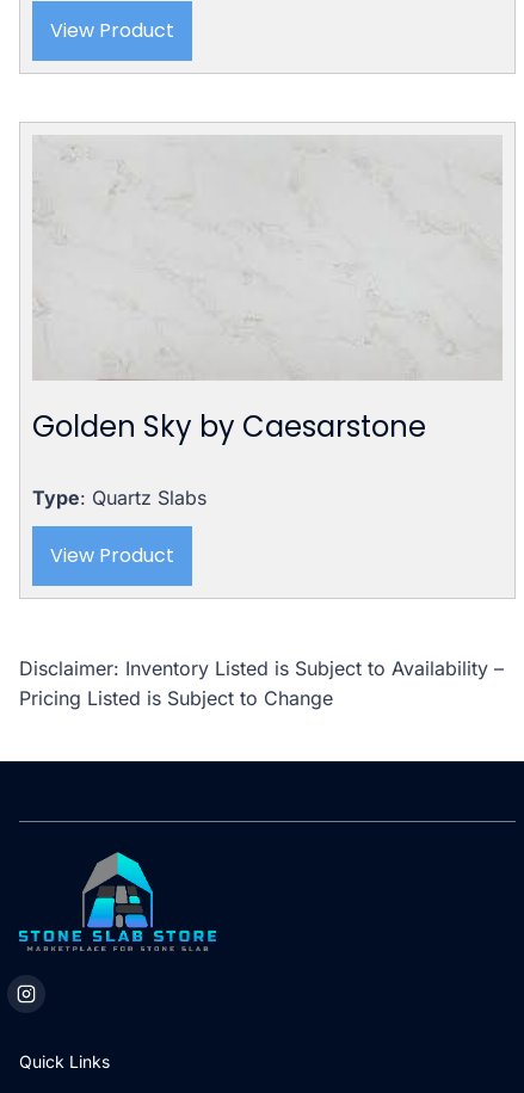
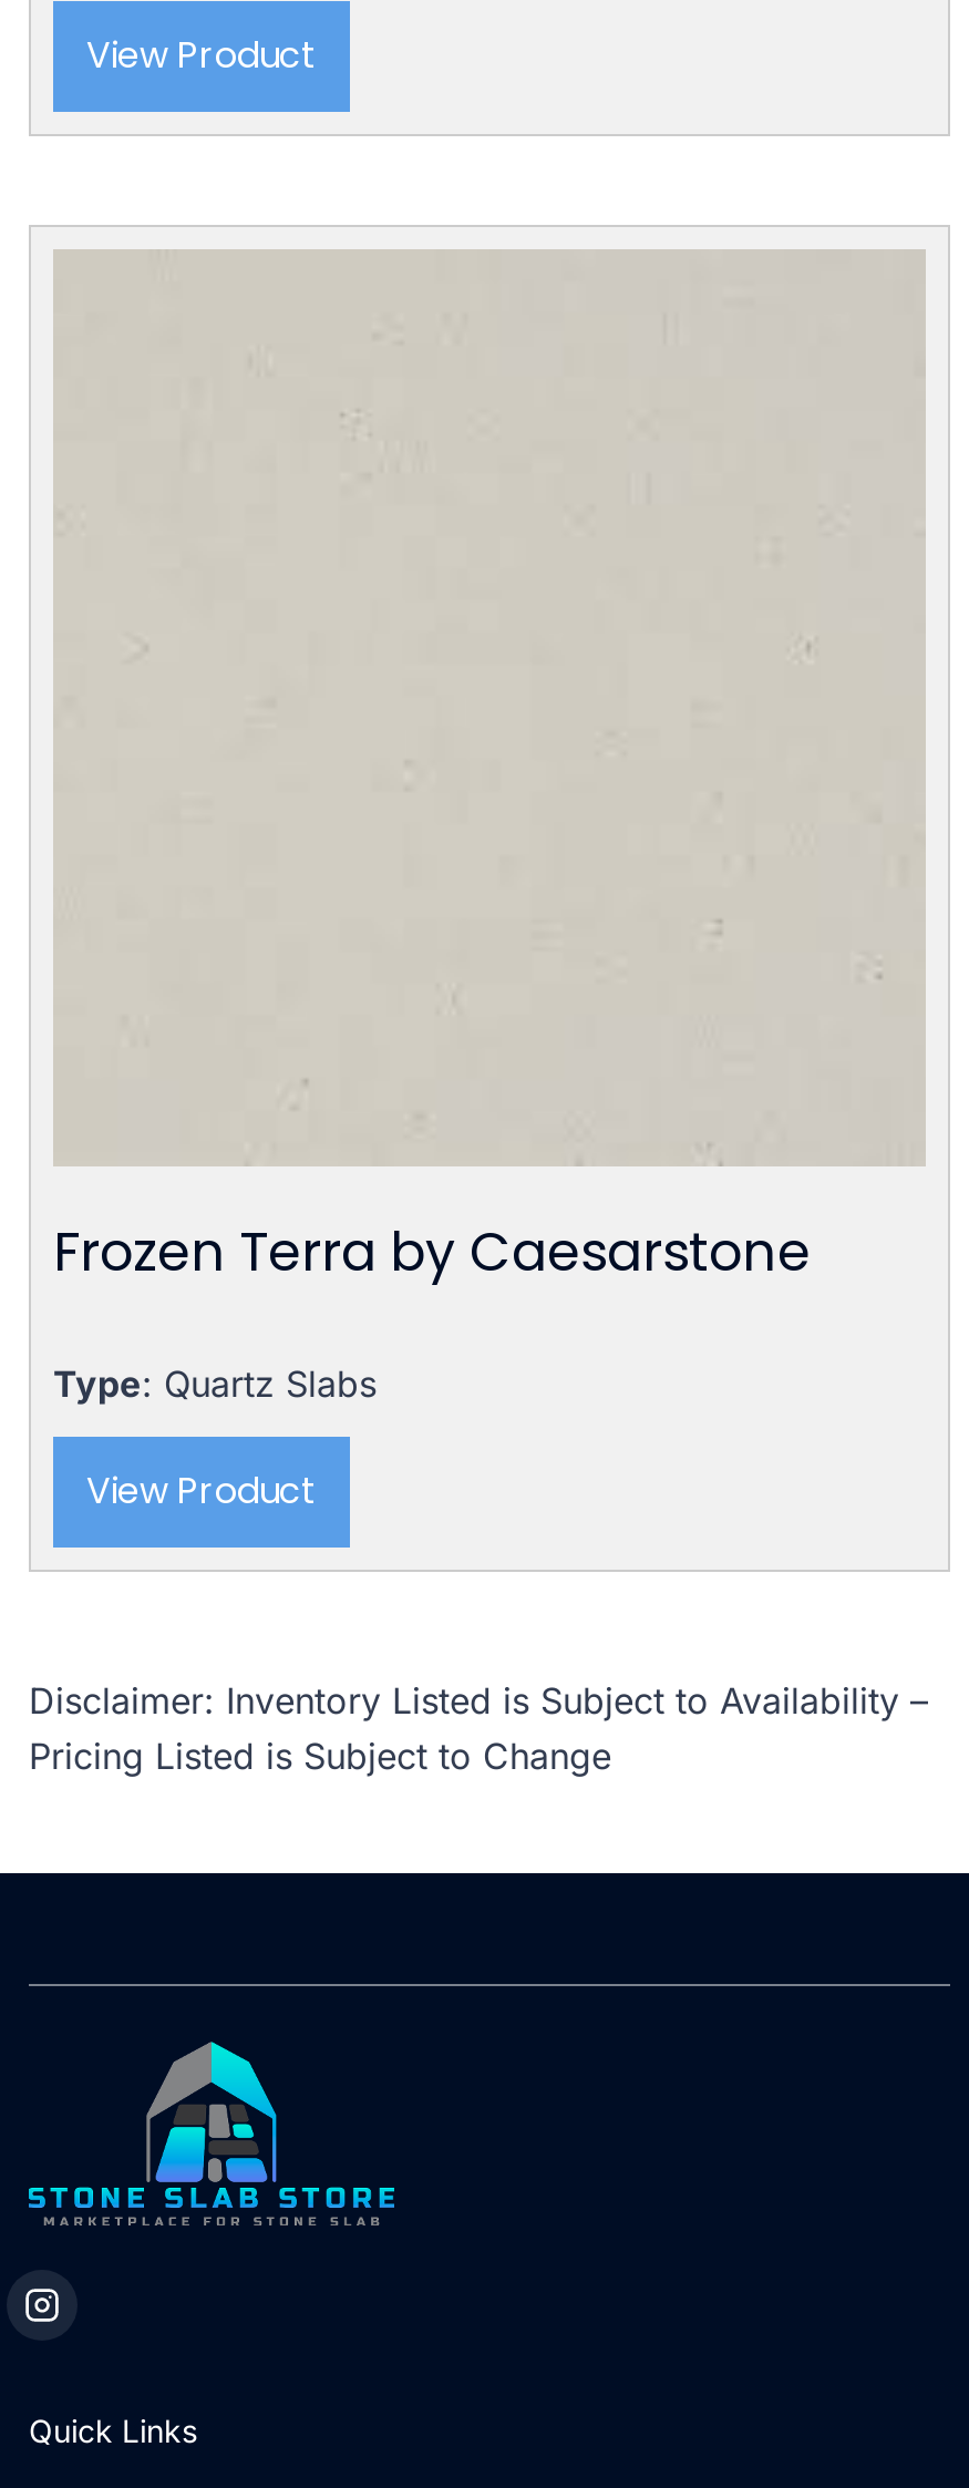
[32,407,426,446] Golden Sky by Caesarstone -> [53,1216,811,1289] Frozen Terra by Caesarstone

